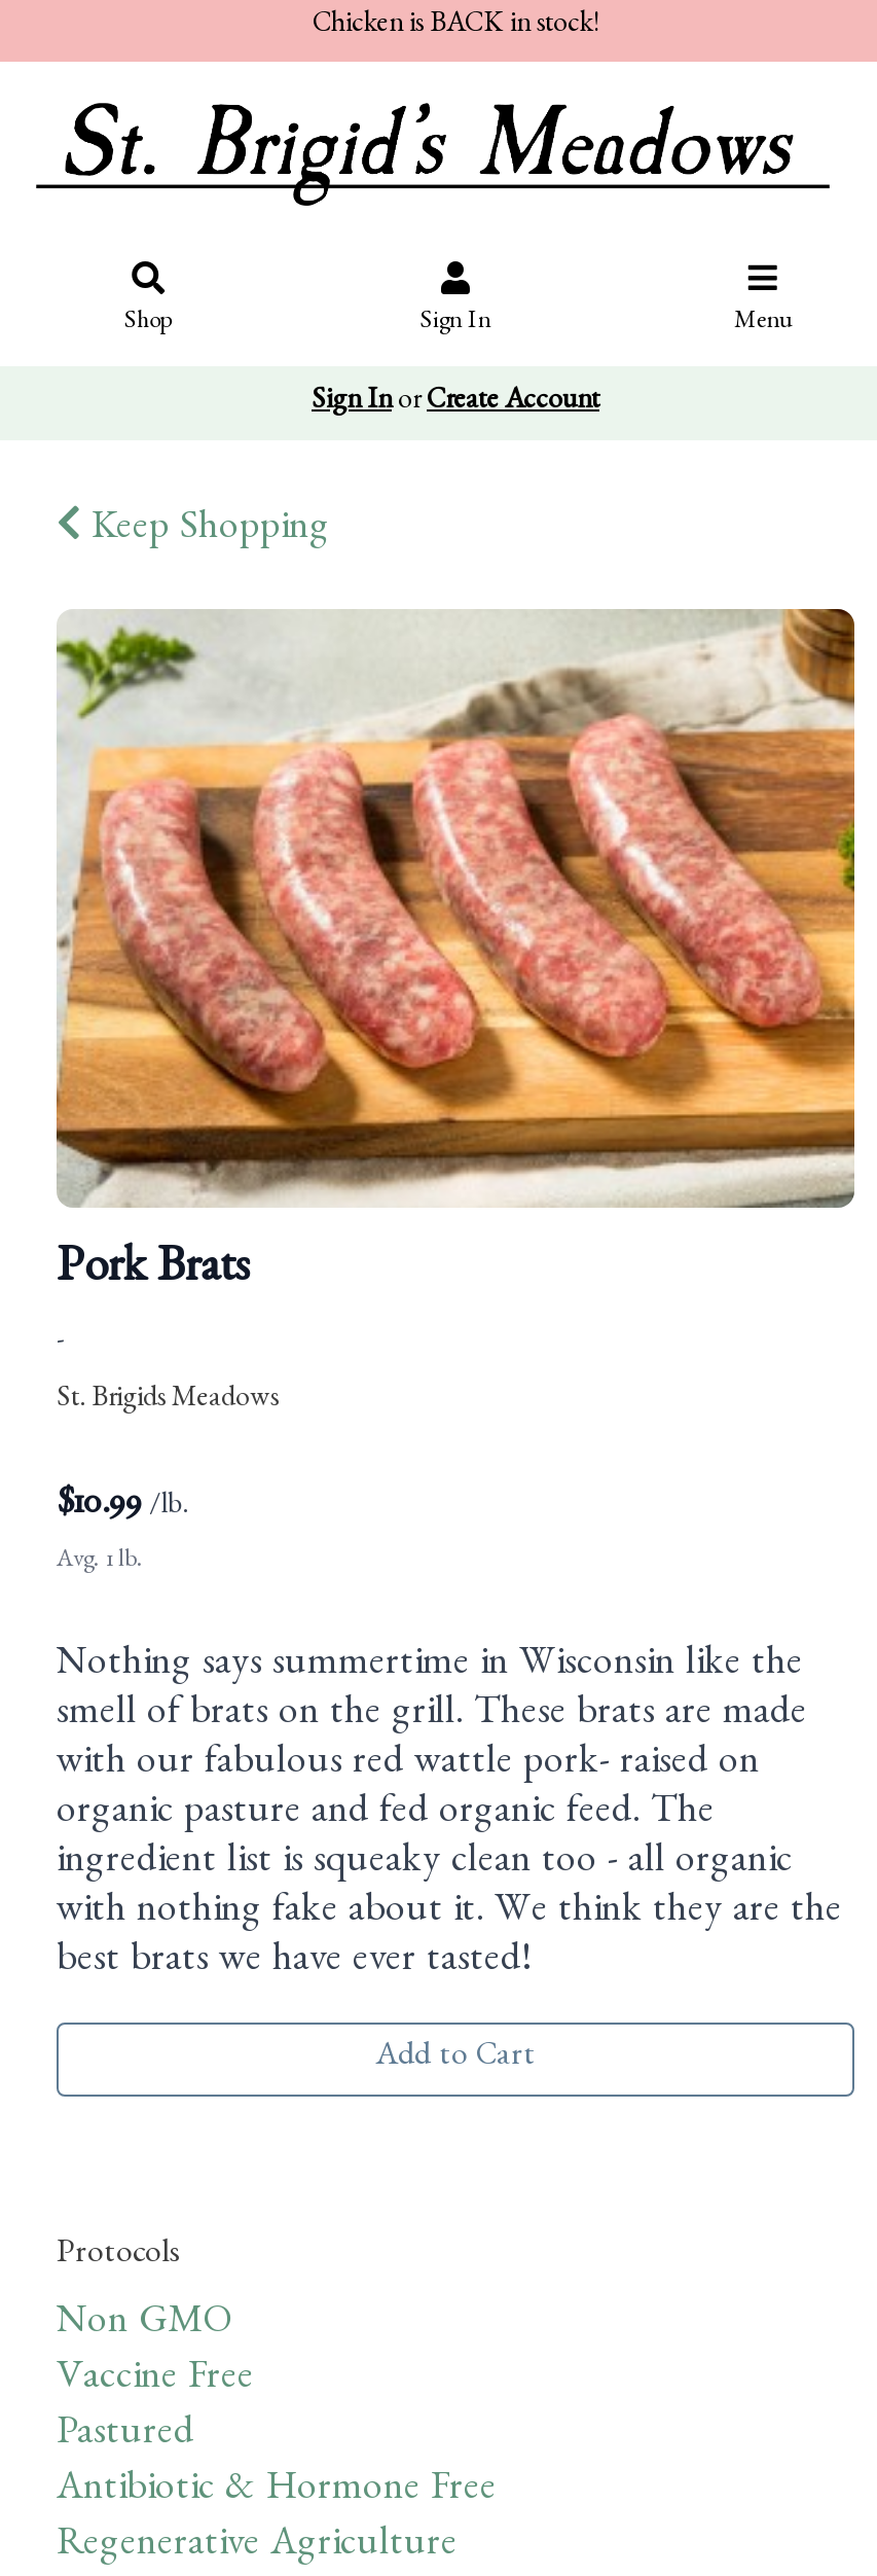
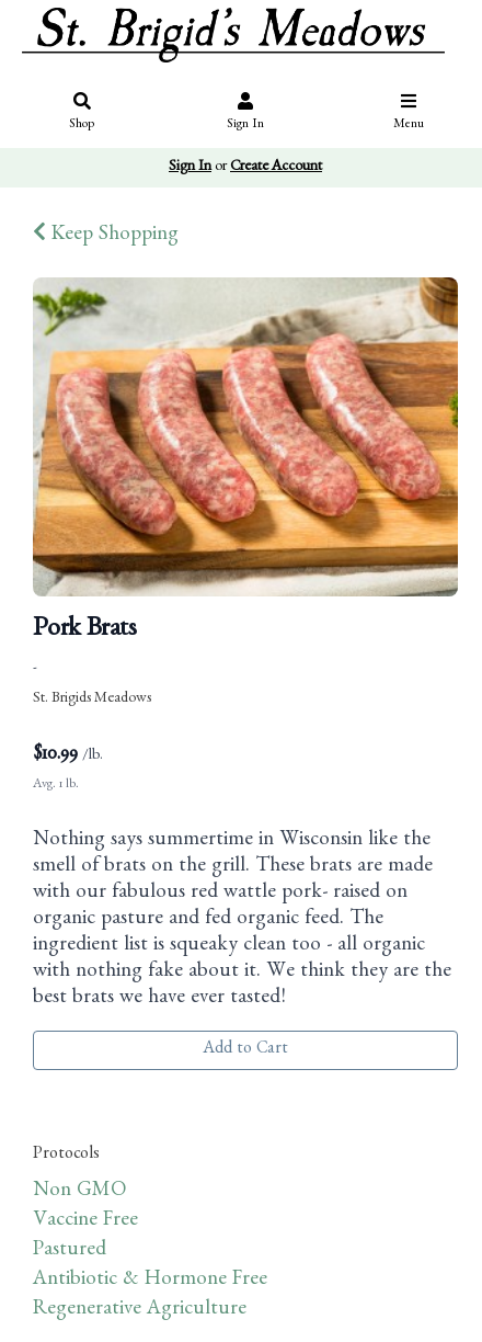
[313,12,598,41] Chicken is BACK in stock! -> none

